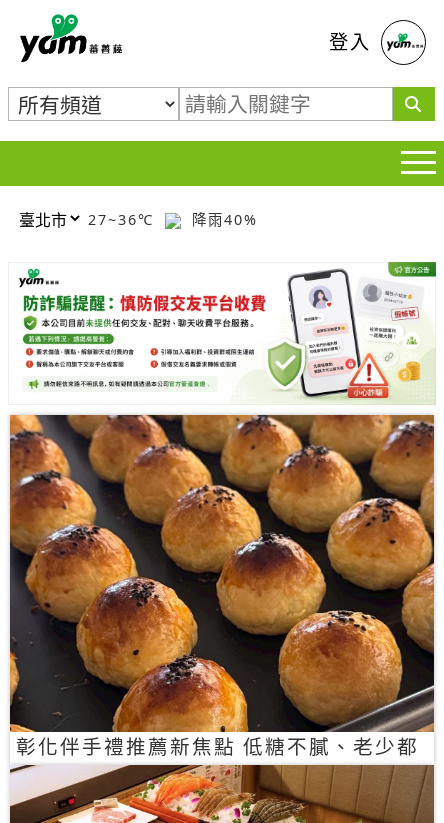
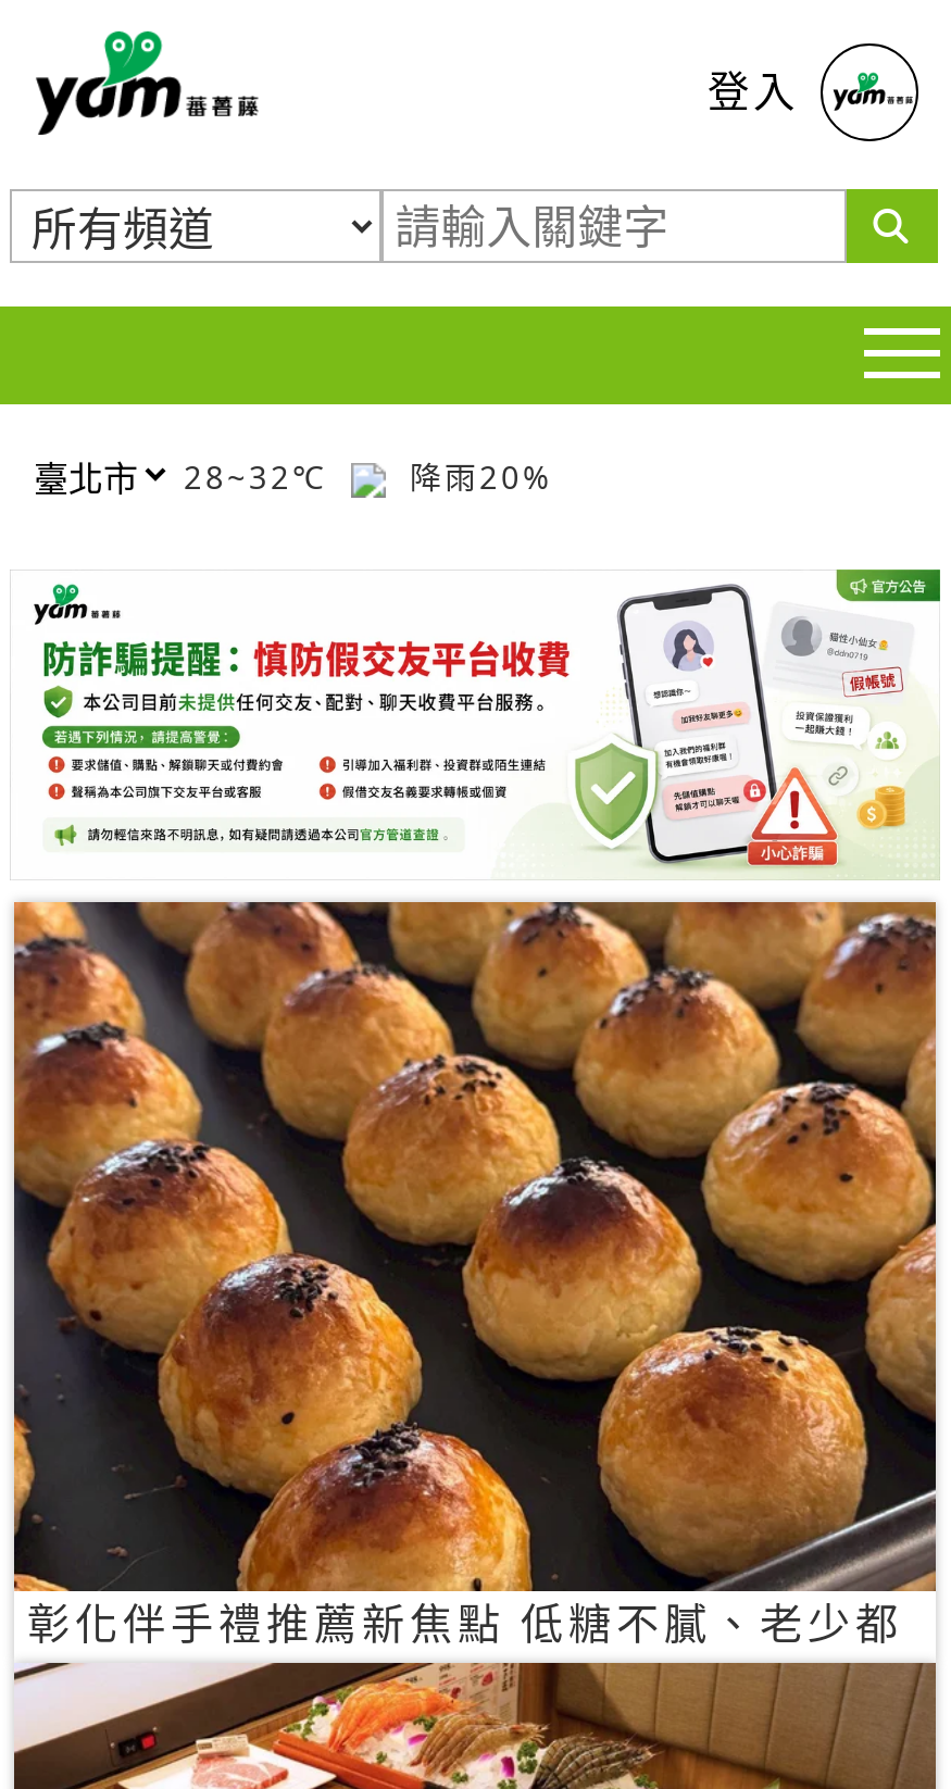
[88,209,160,228] 27~36℃ -> [184,455,340,497] 28~32℃
[186,209,258,228] 降雨40% -> [397,455,553,497] 降雨20%

